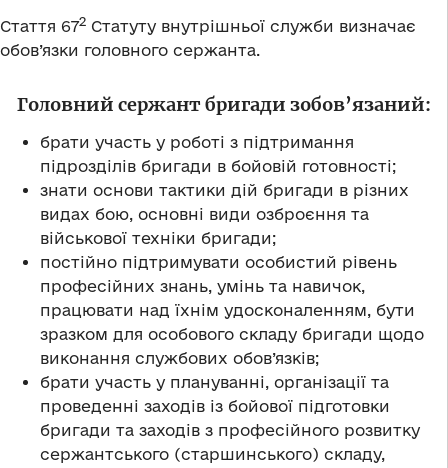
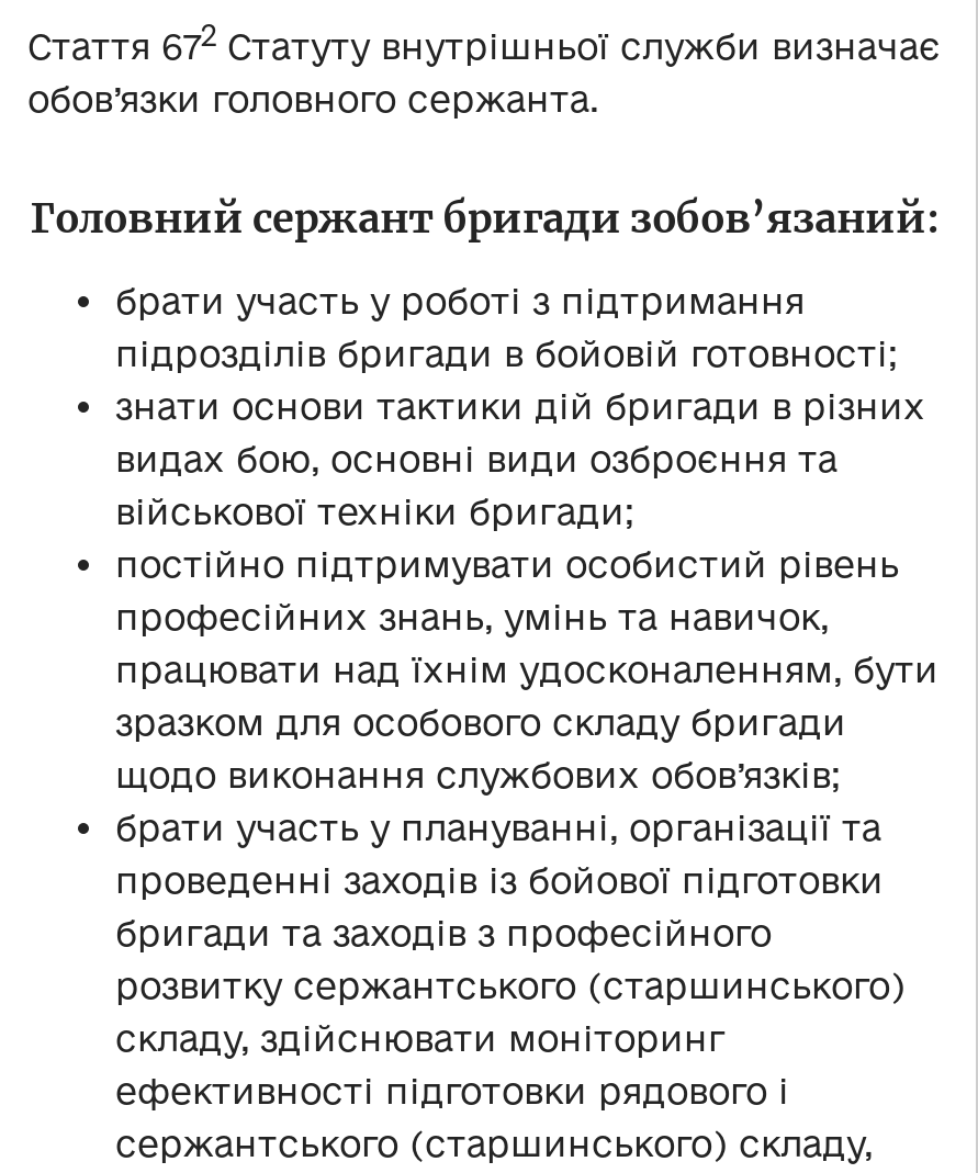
[40,421,420,439] бригади та заходів з професійного розвитку -> [115,913,906,1110] бригади та заходів з професійного | розвитку сержантського (старшинського) | складу, здійснювати моніторинг | ефективності підготовки рядового і

